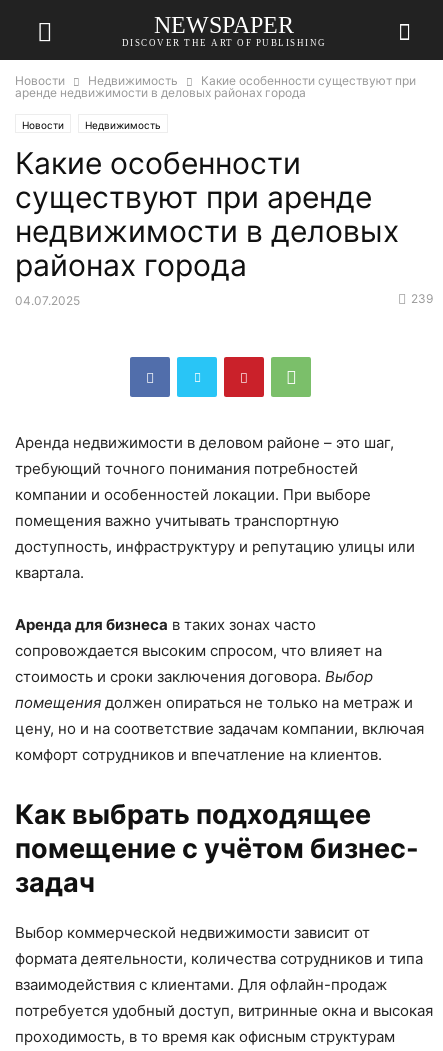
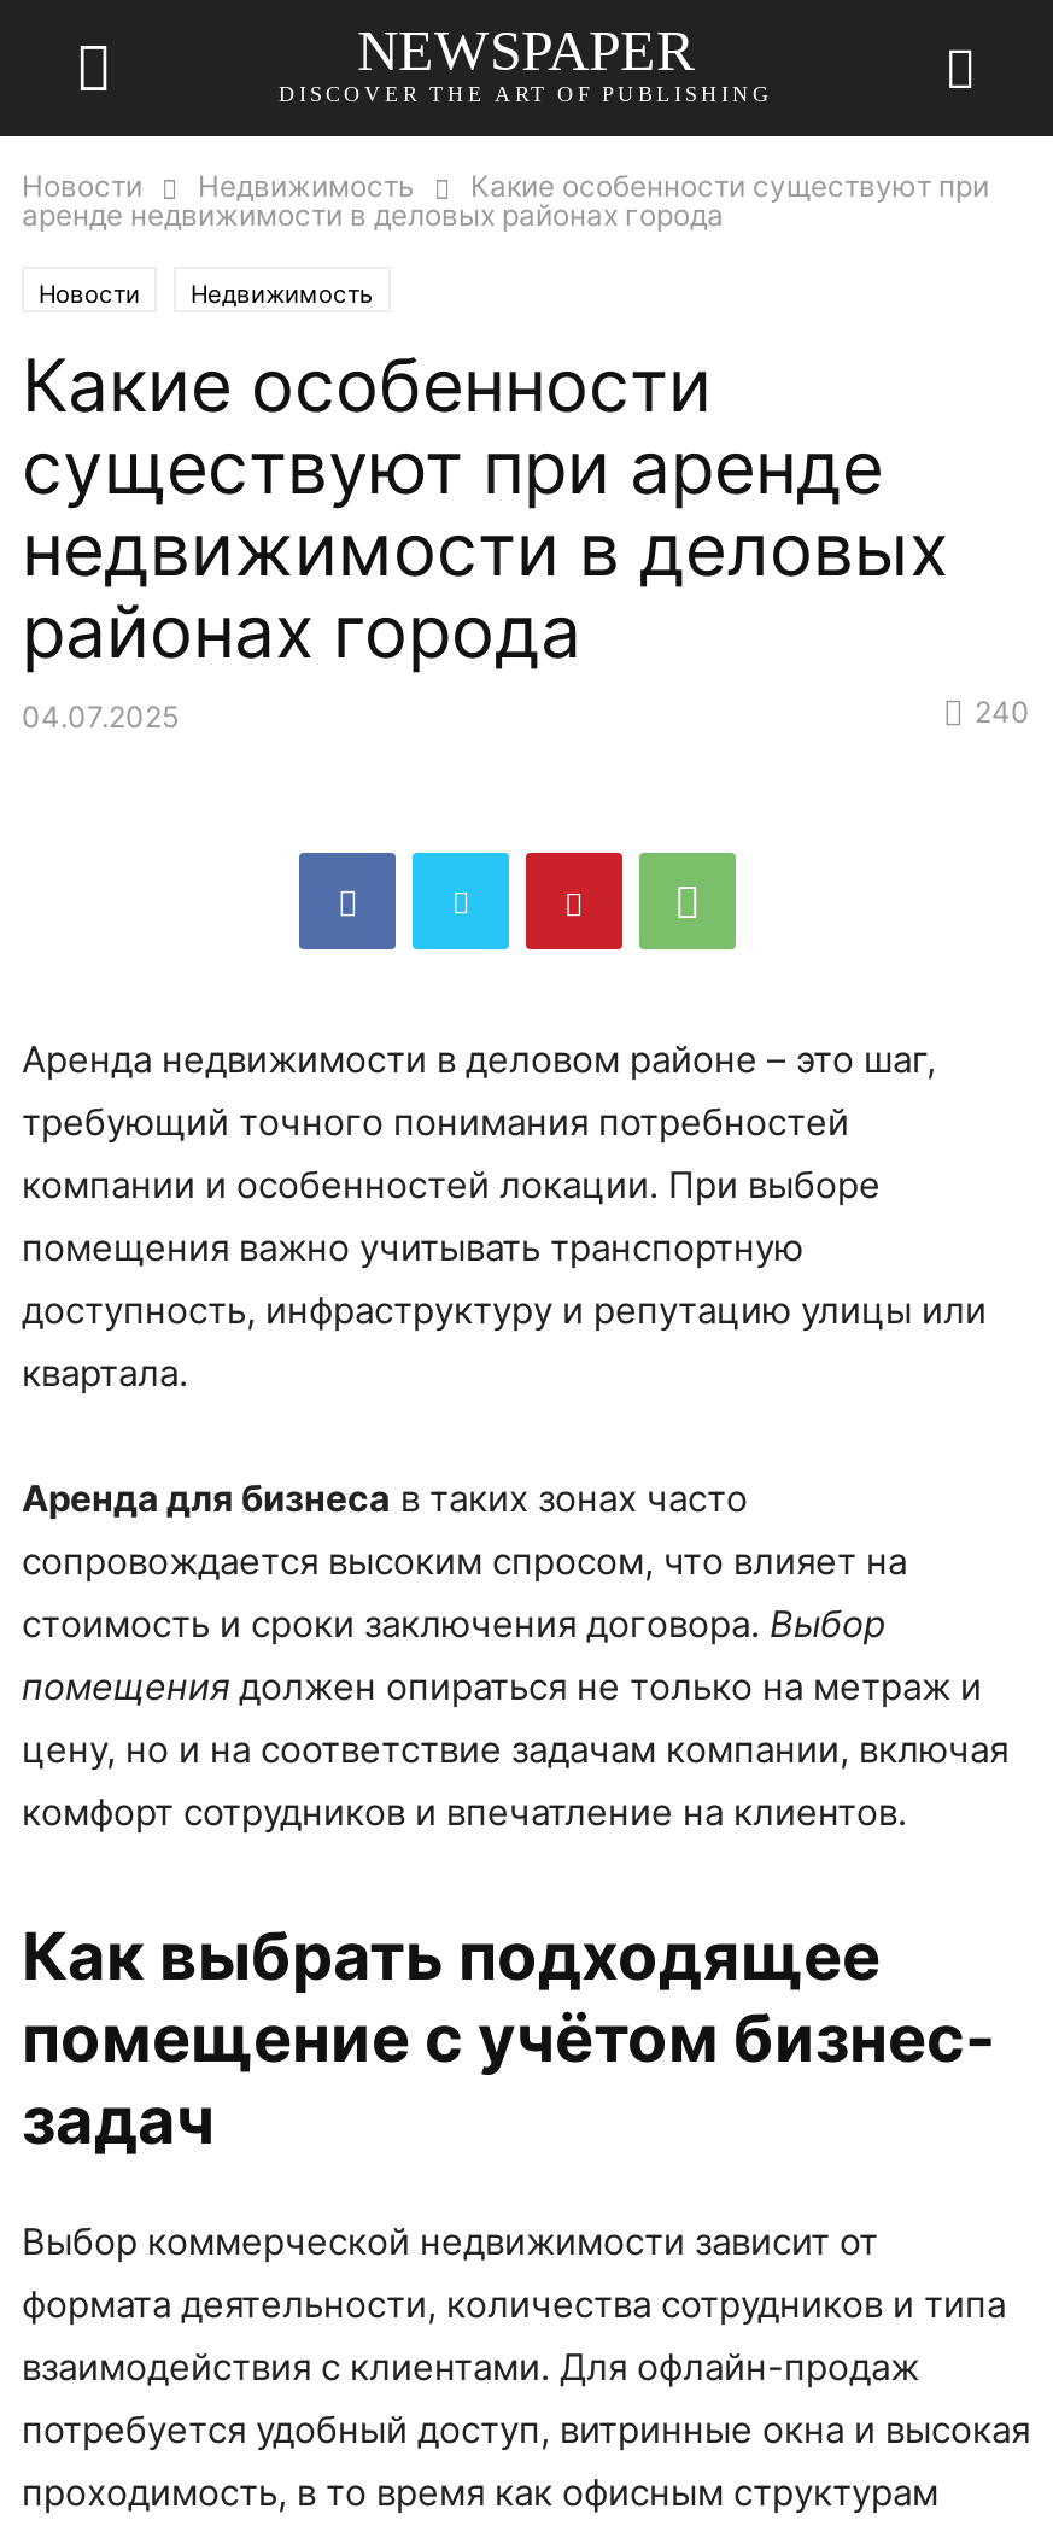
[411,291,433,306] 239 -> [975,694,1030,730] 240

